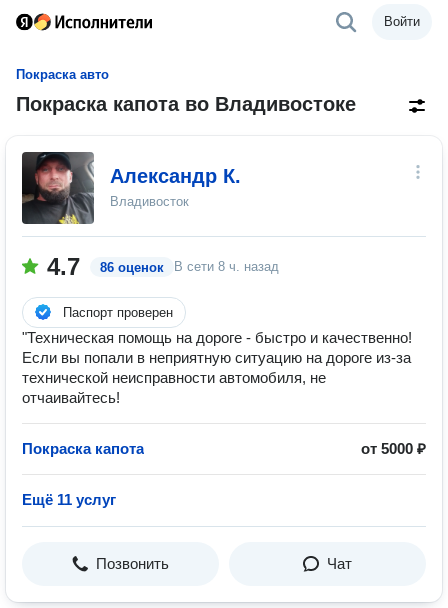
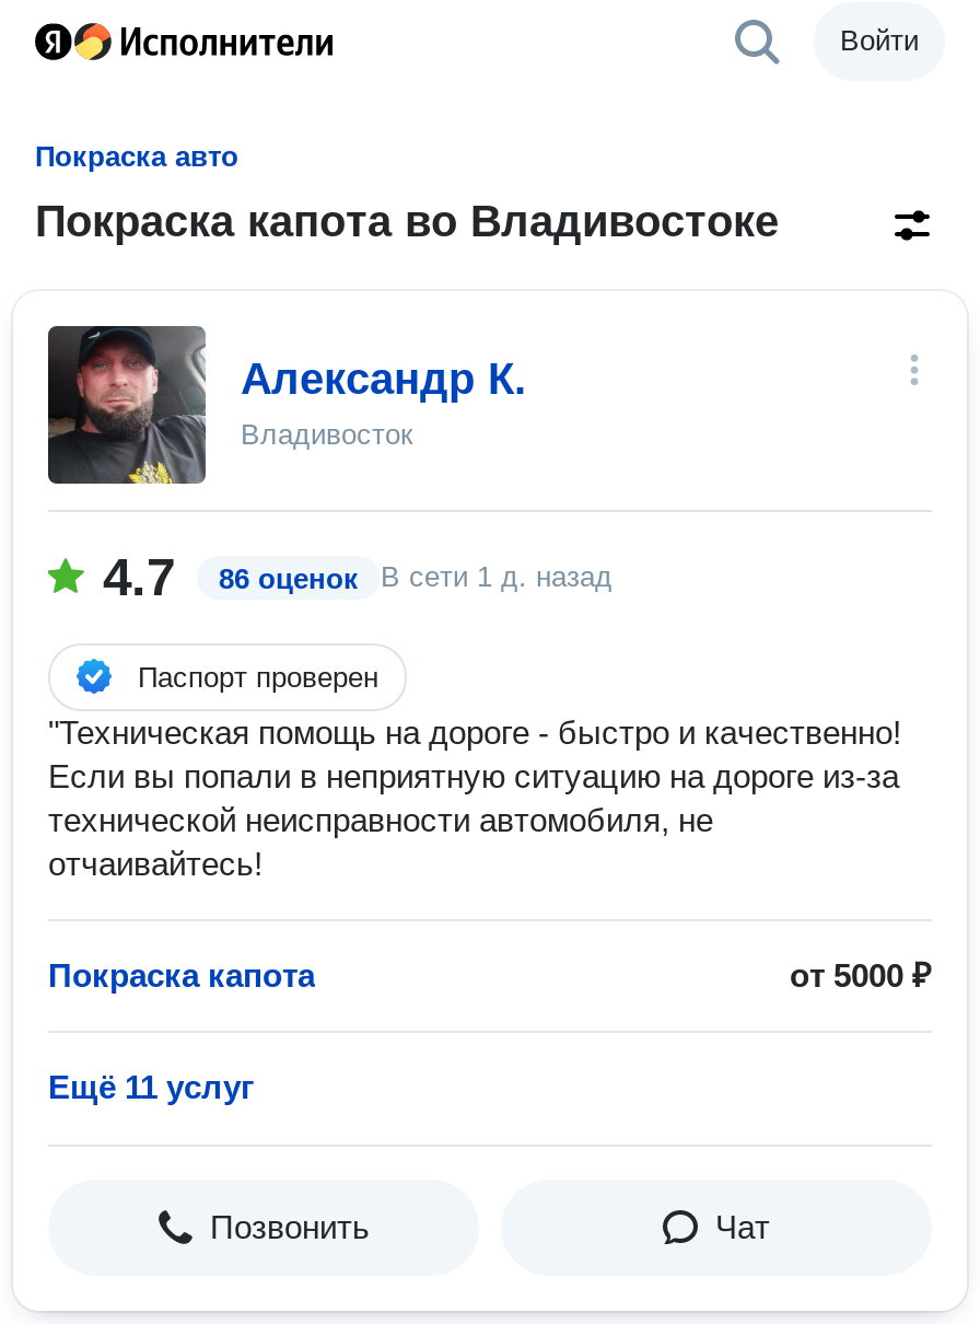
[47,253,279,280] 4.7 86 оценок В сети 8 ч. назад -> [103,547,612,606] 4.7 86 оценок В сети 1 д. назад

